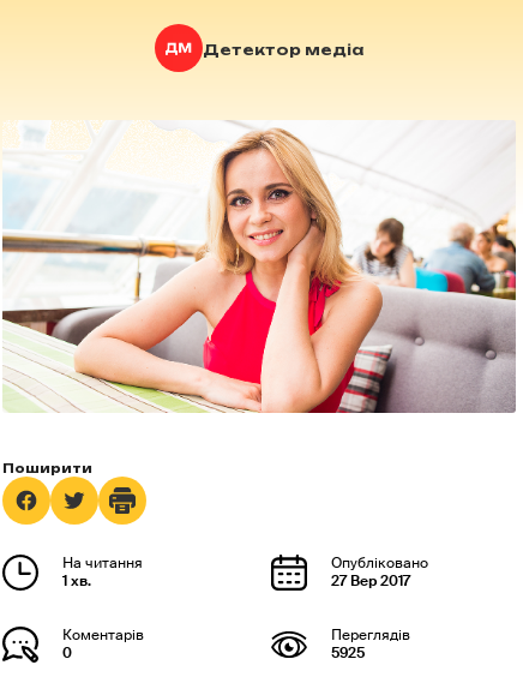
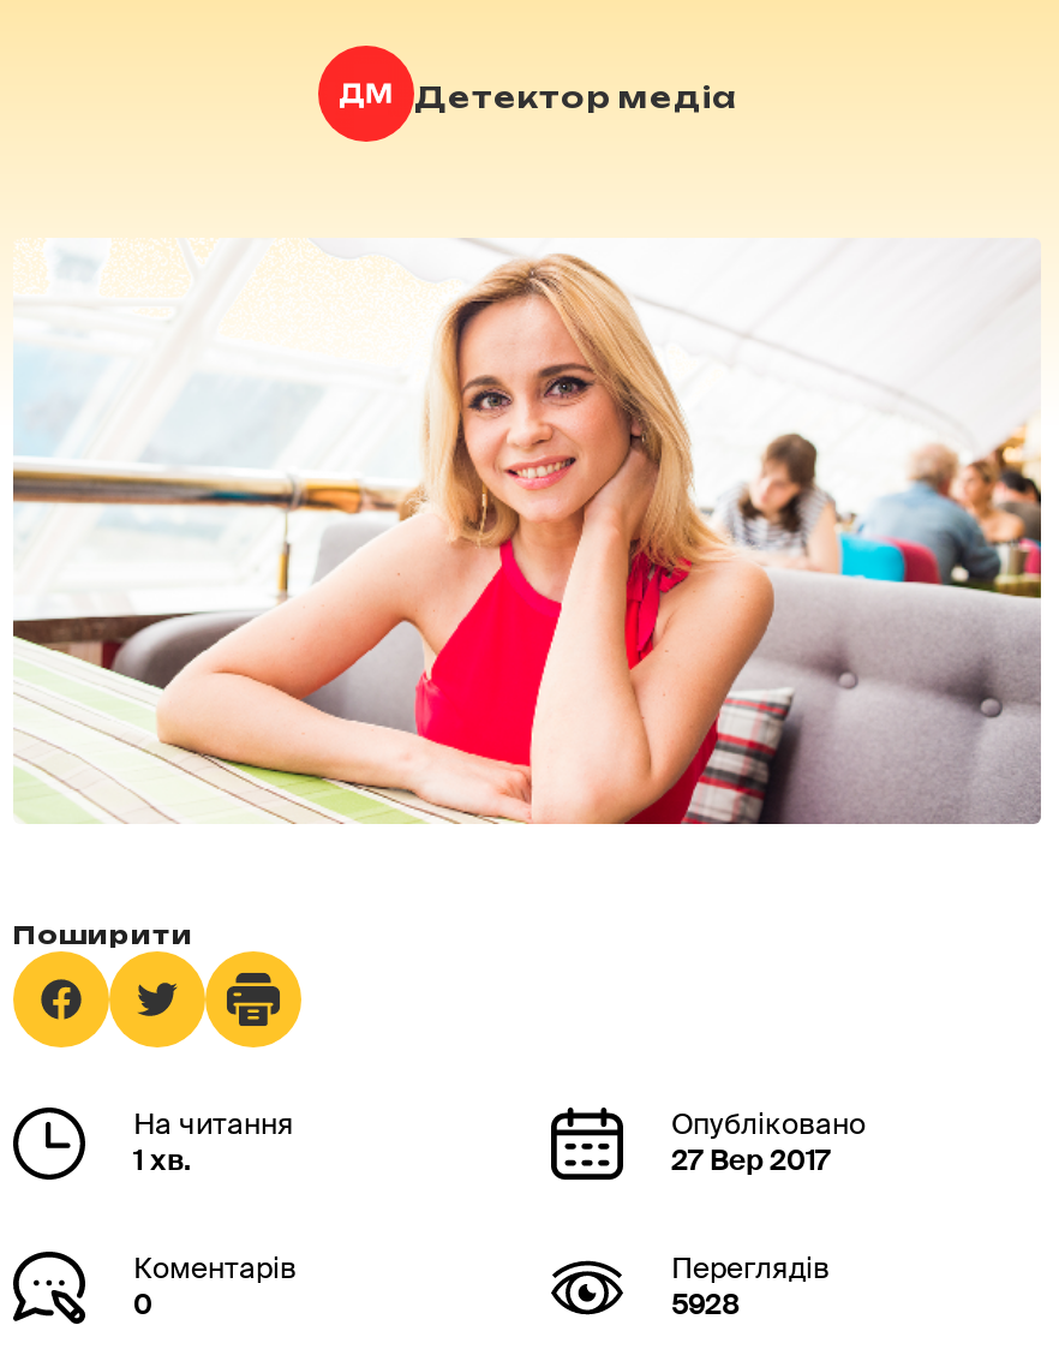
[331,644,365,663] 5925 -> [671,1286,741,1325] 5928

